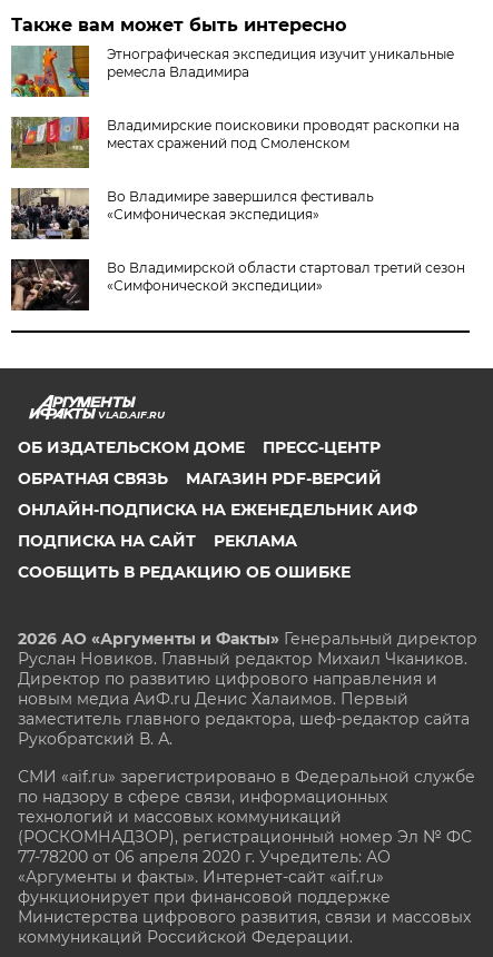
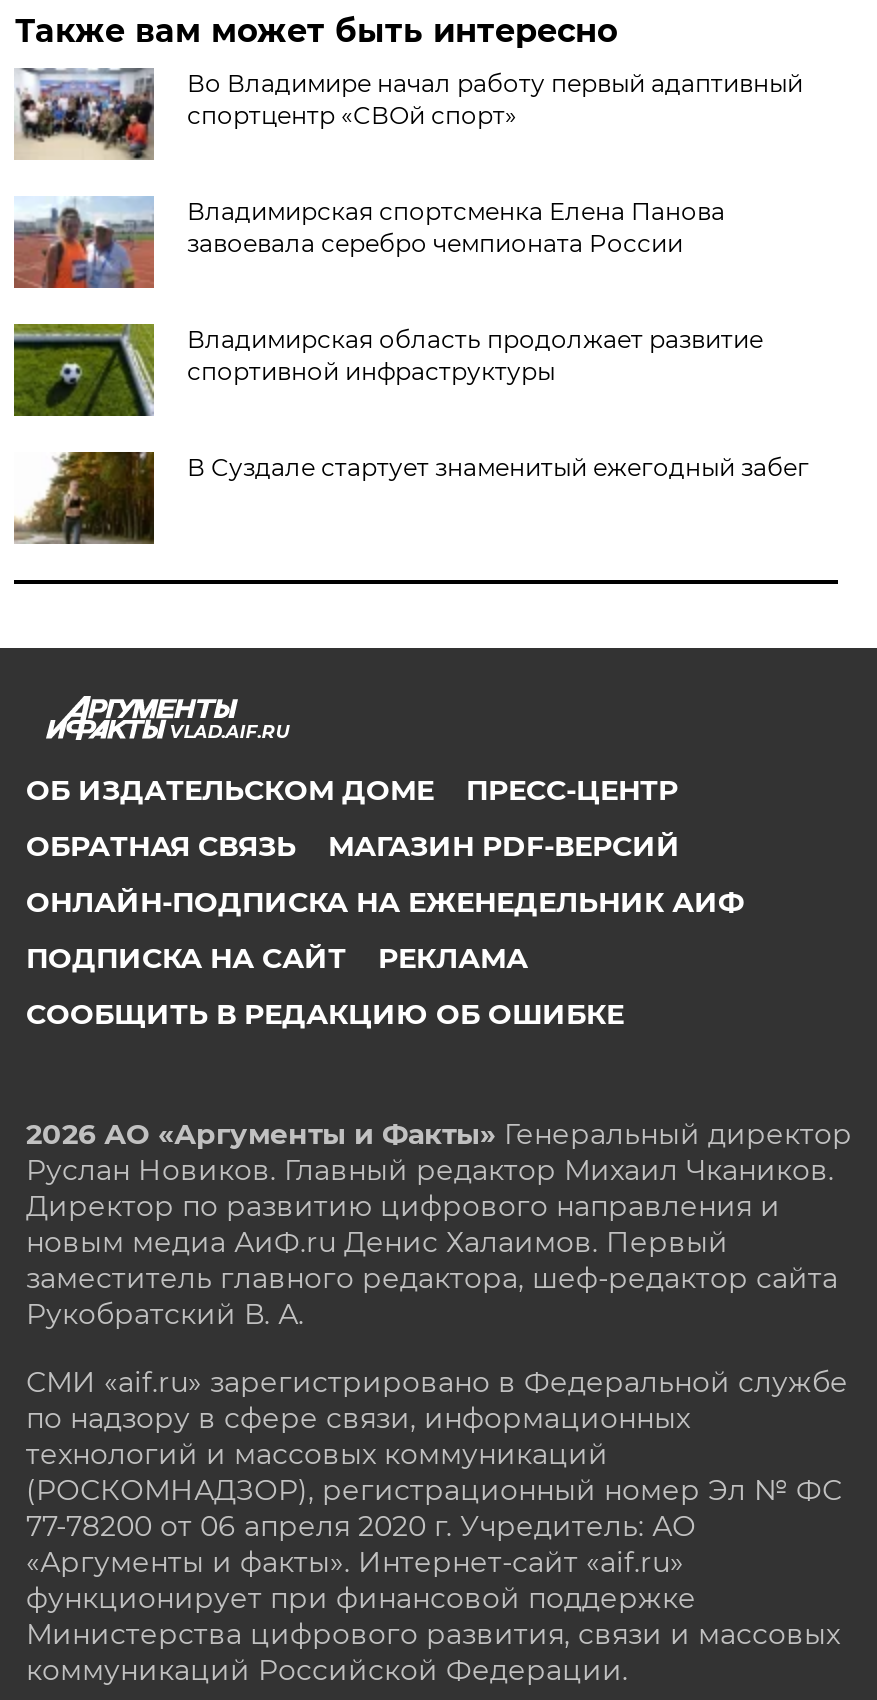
[11,45,454,98] [image] | Этнографическая экспедиция изучит уникальные | ремесла Владимира -> [14,66,803,160] [image] | Во Владимире начал работу первый адаптивный | спортцентр «СВОй спорт»
[10,116,460,168] [image] | Владимирские поисковики проводят раскопки на | местах сражений под Смоленском -> [12,196,725,288] [image] | Владимирская спортсменка Елена Панова | завоевала серебро чемпионата России
[10,187,374,240] [image] | Во Владимире завершился фестиваль | «Симфоническая экспедиция» -> [12,322,763,418] [image] | Владимирская область продолжает развитие | спортивной инфраструктуры
[10,258,466,312] [image] | Во Владимирской области стартовал третий сезон | «Симфонической экспедиции» -> [12,450,809,546] [image] | В Суздале стартует знаменитый ежегодный забег

